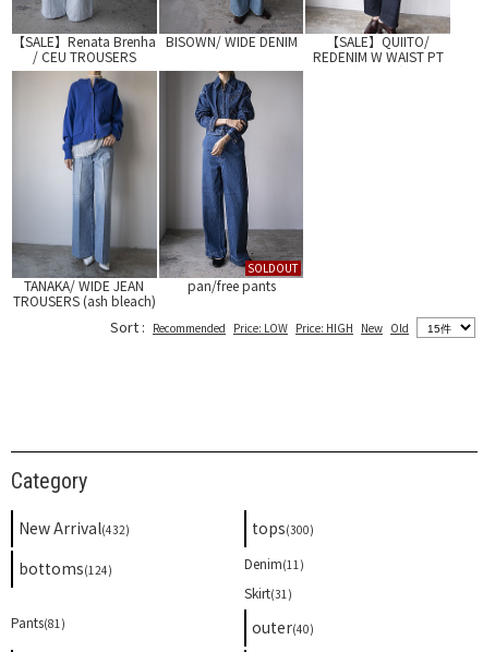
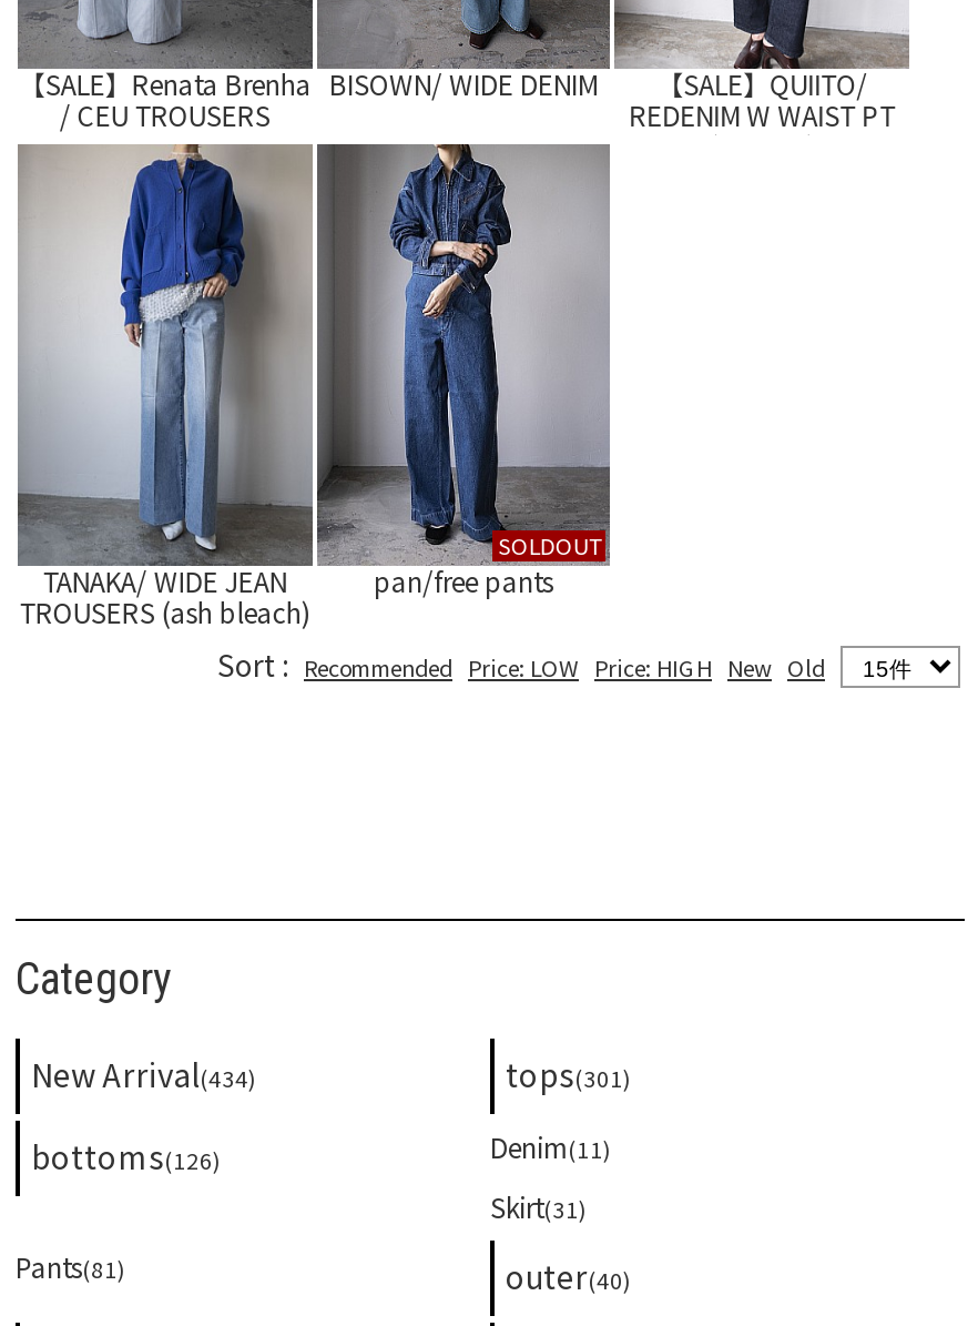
[19,517,130,539] New Arrival(432) -> [31,1052,257,1096] New Arrival(434)
[252,517,314,539] tops(300) -> [506,1052,632,1096] tops(301)
[19,557,112,579] bottoms(124) -> [31,1134,222,1178] bottoms(126)

